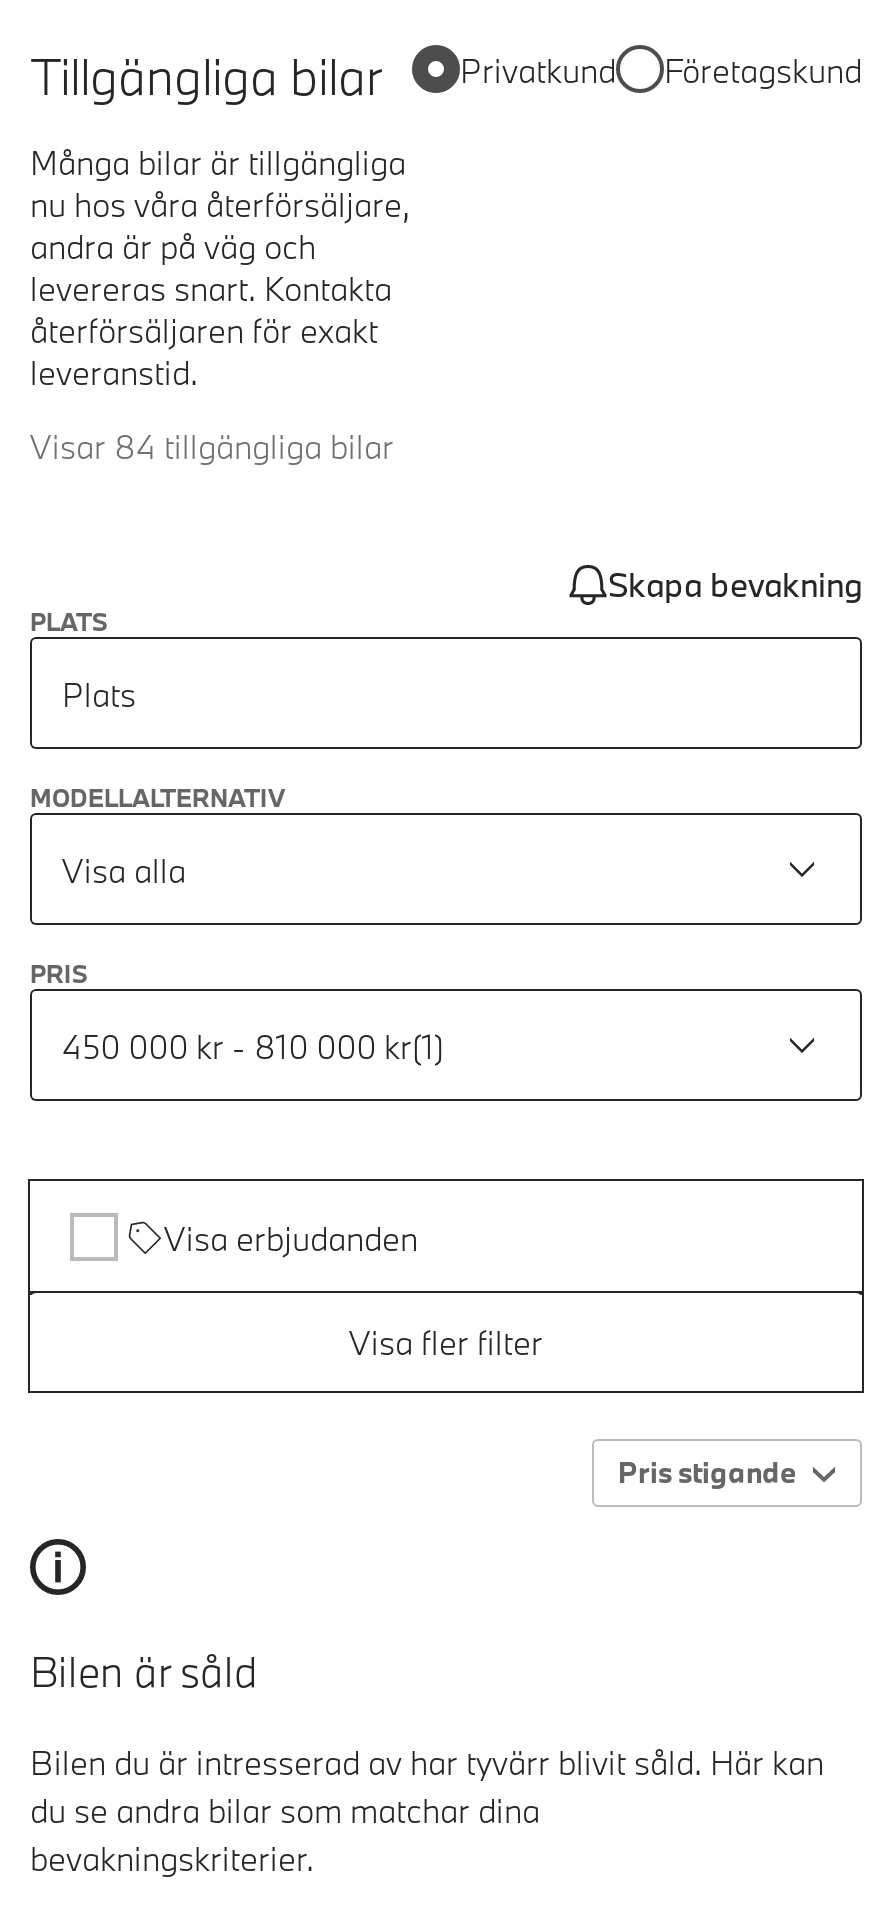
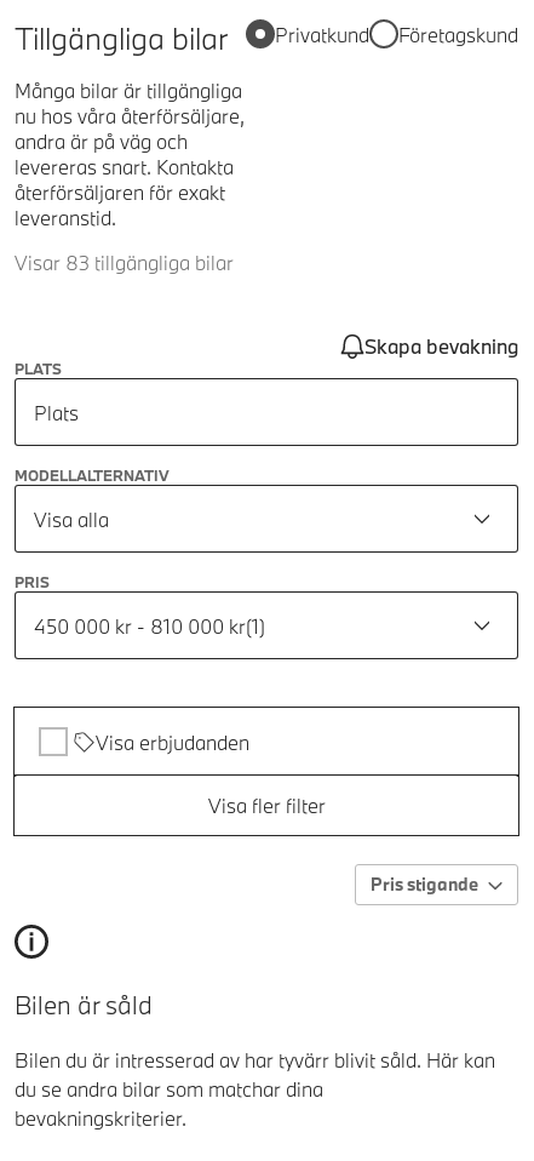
[30,425,394,467] Visar 84 tillgängliga bilar -> [15,250,234,275] Visar 83 tillgängliga bilar

